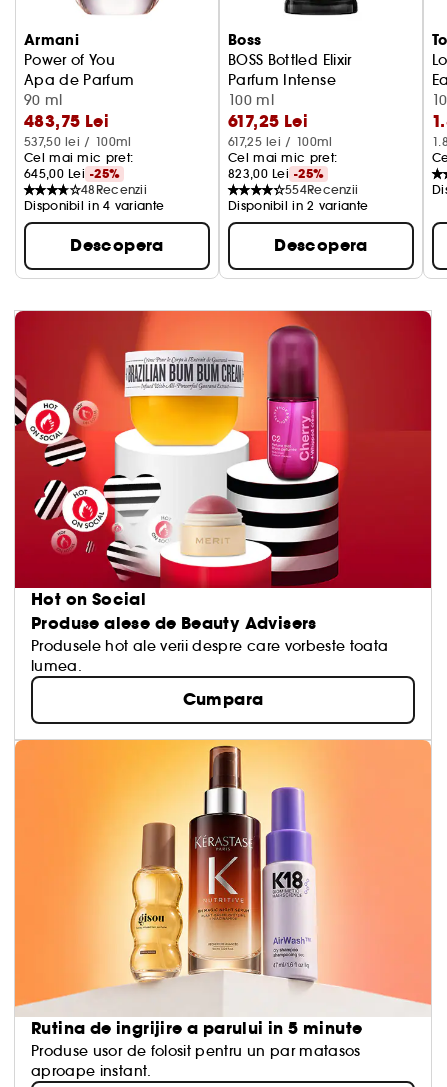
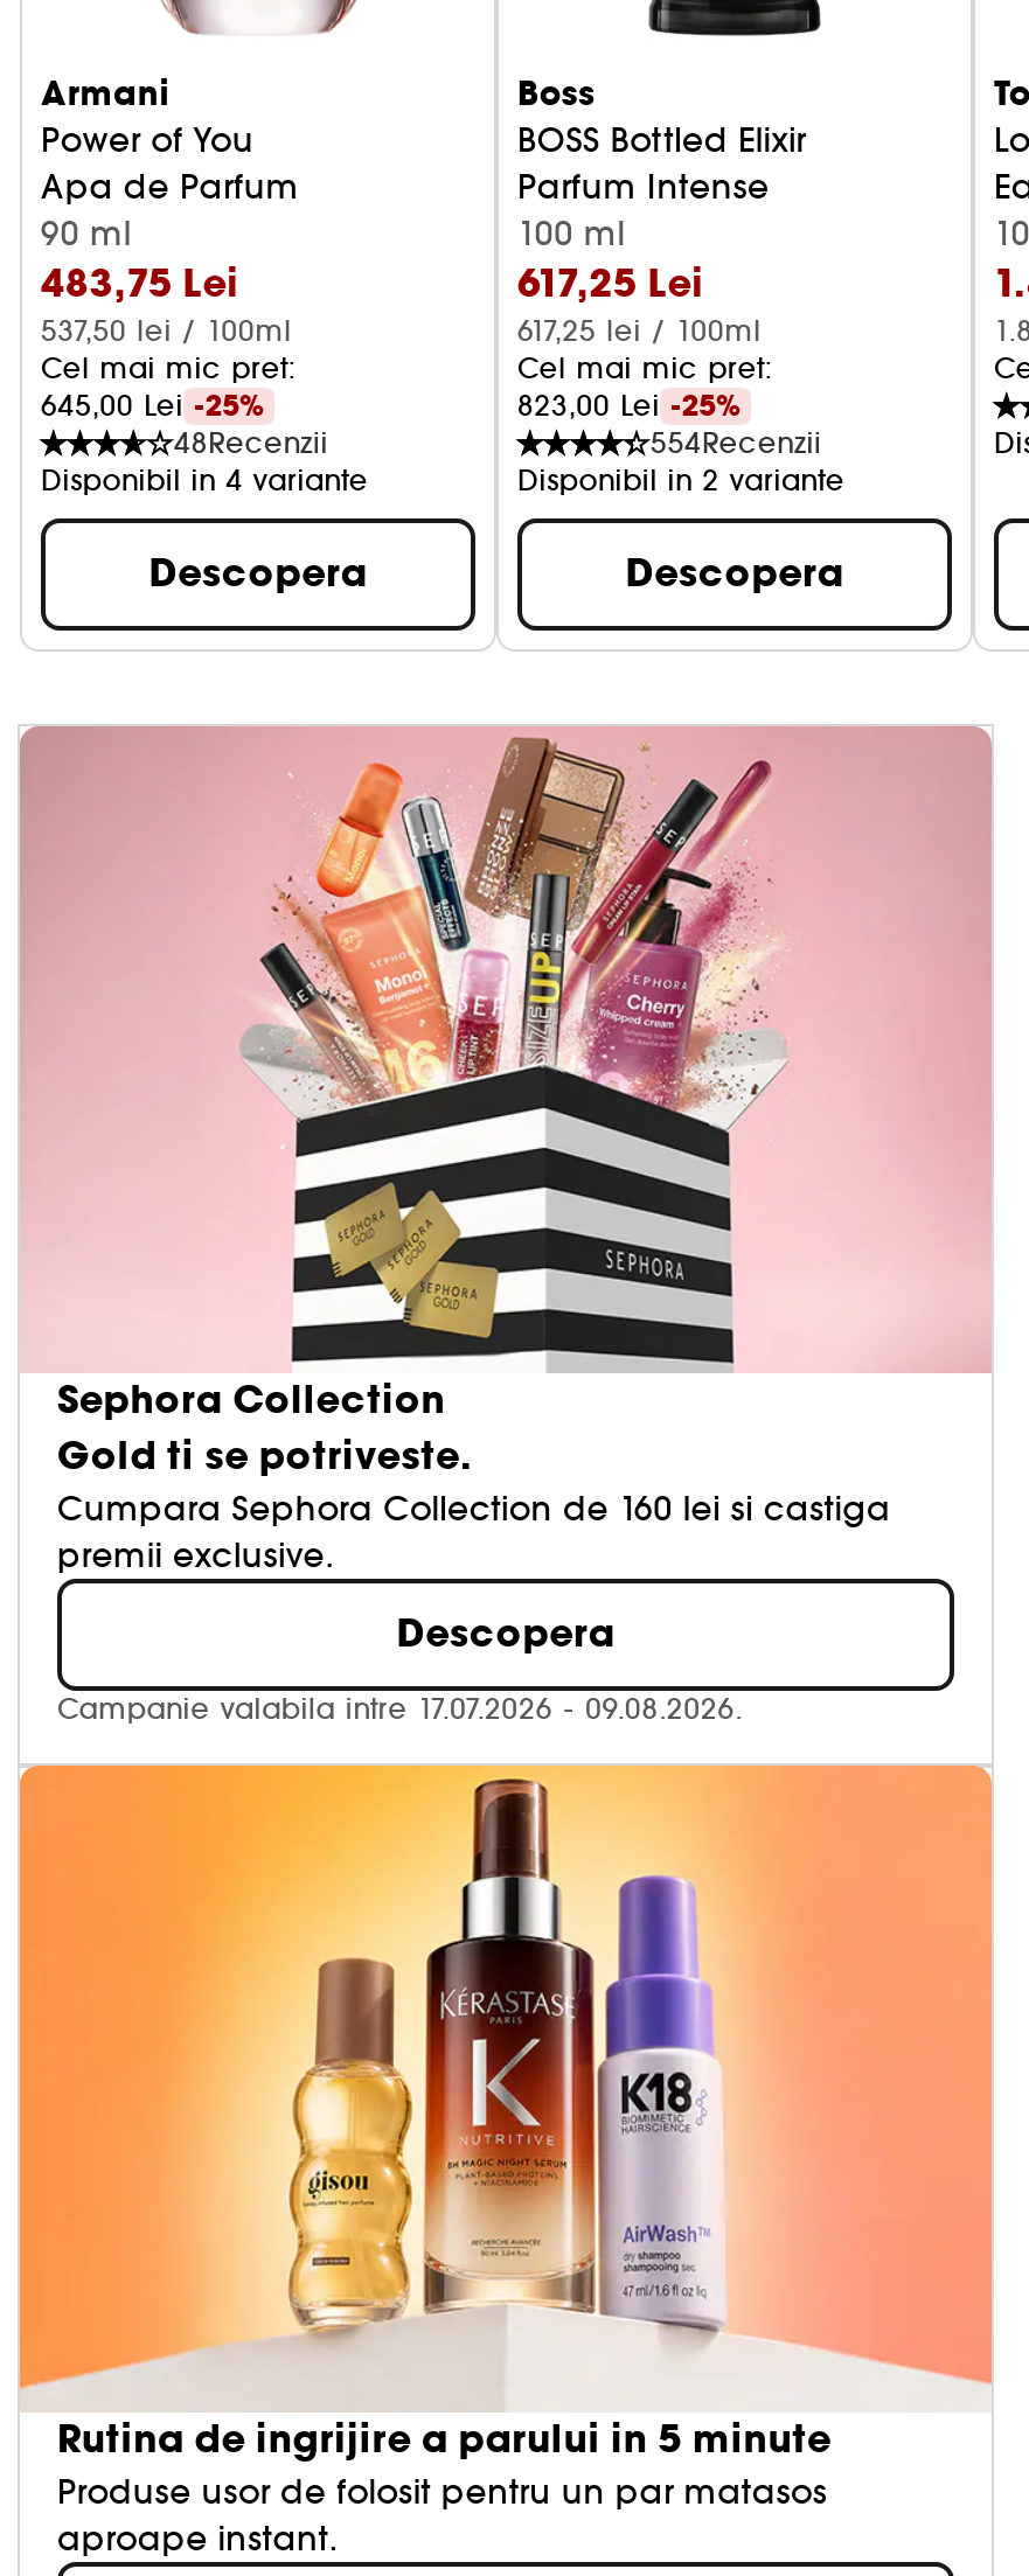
[14,311,432,711] [image] | Hot on Social | Produse alese de Beauty Advisers | Produsele hot ale verii despre care vorbeste toata | lumea. | Cumpara -> [20,729,992,1726] [image] | Sephora Collection | Gold ti se potriveste. | Cumpara Sephora Collection de 160 lei si castiga | premii exclusive. | Descopera | Campanie valabila intre 17.07.2026 - 09.08.2026.

